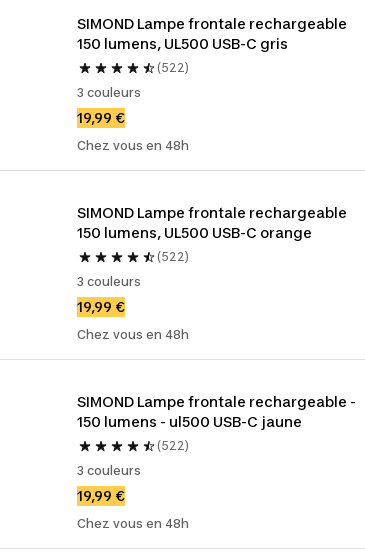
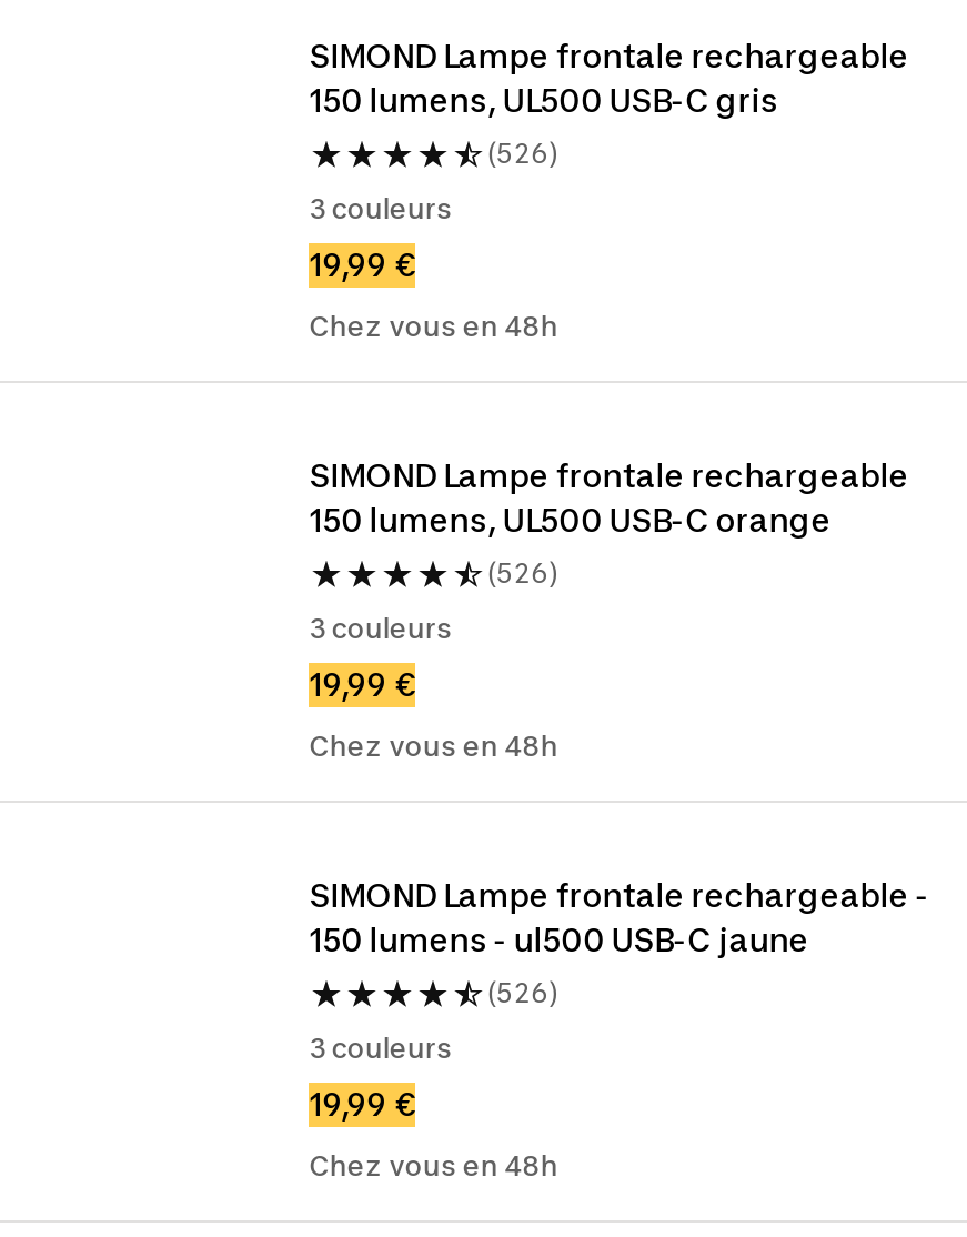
[157,60,189,75] (522) -> [487,137,558,170] (526)
[157,249,189,264] (522) -> [487,556,558,590] (526)
[157,438,189,453] (522) -> [487,976,558,1009] (526)

